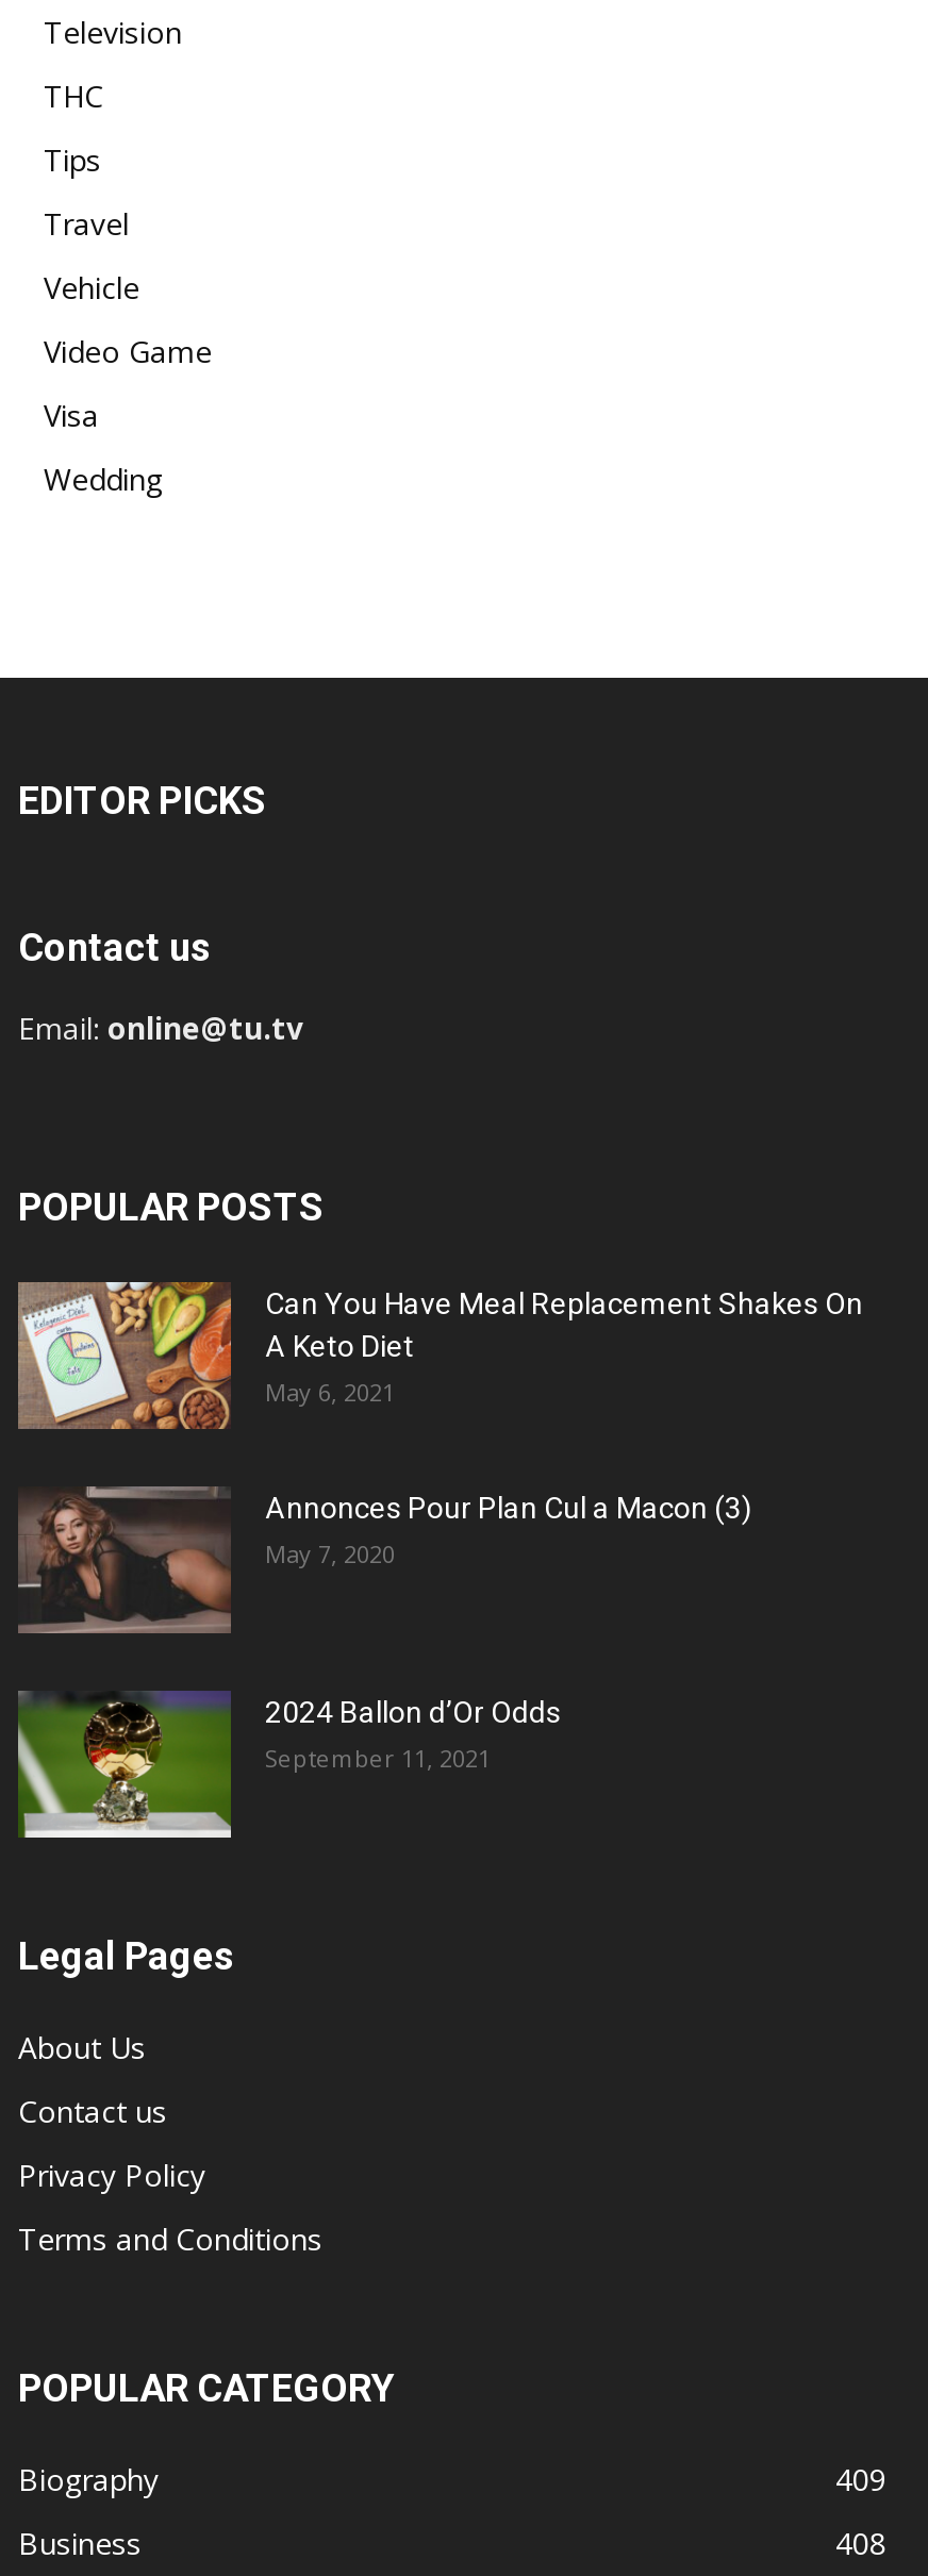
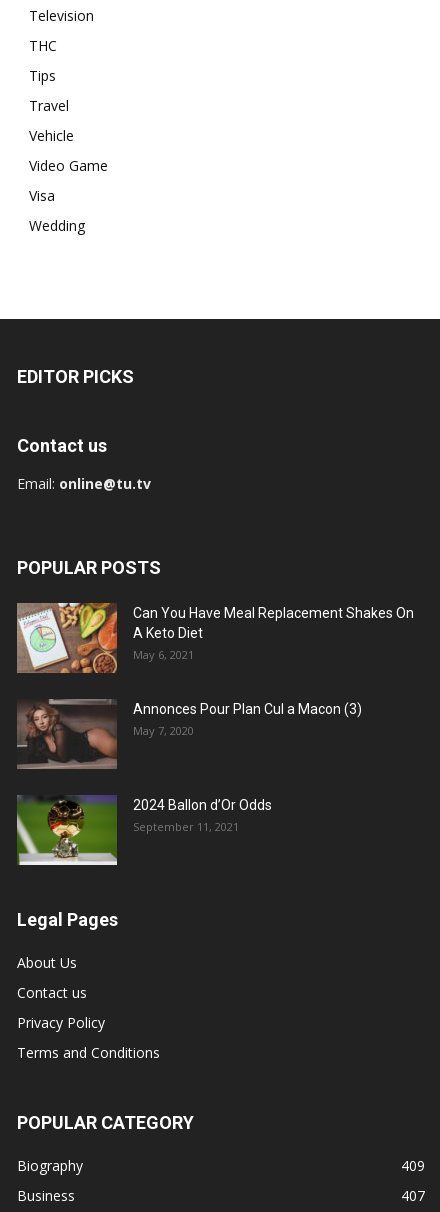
[835,2524,886,2564] 408 -> [401,1186,425,1205] 407

